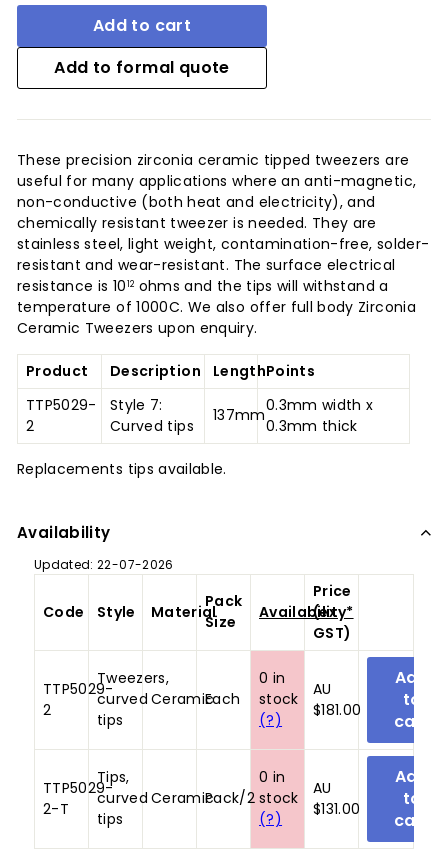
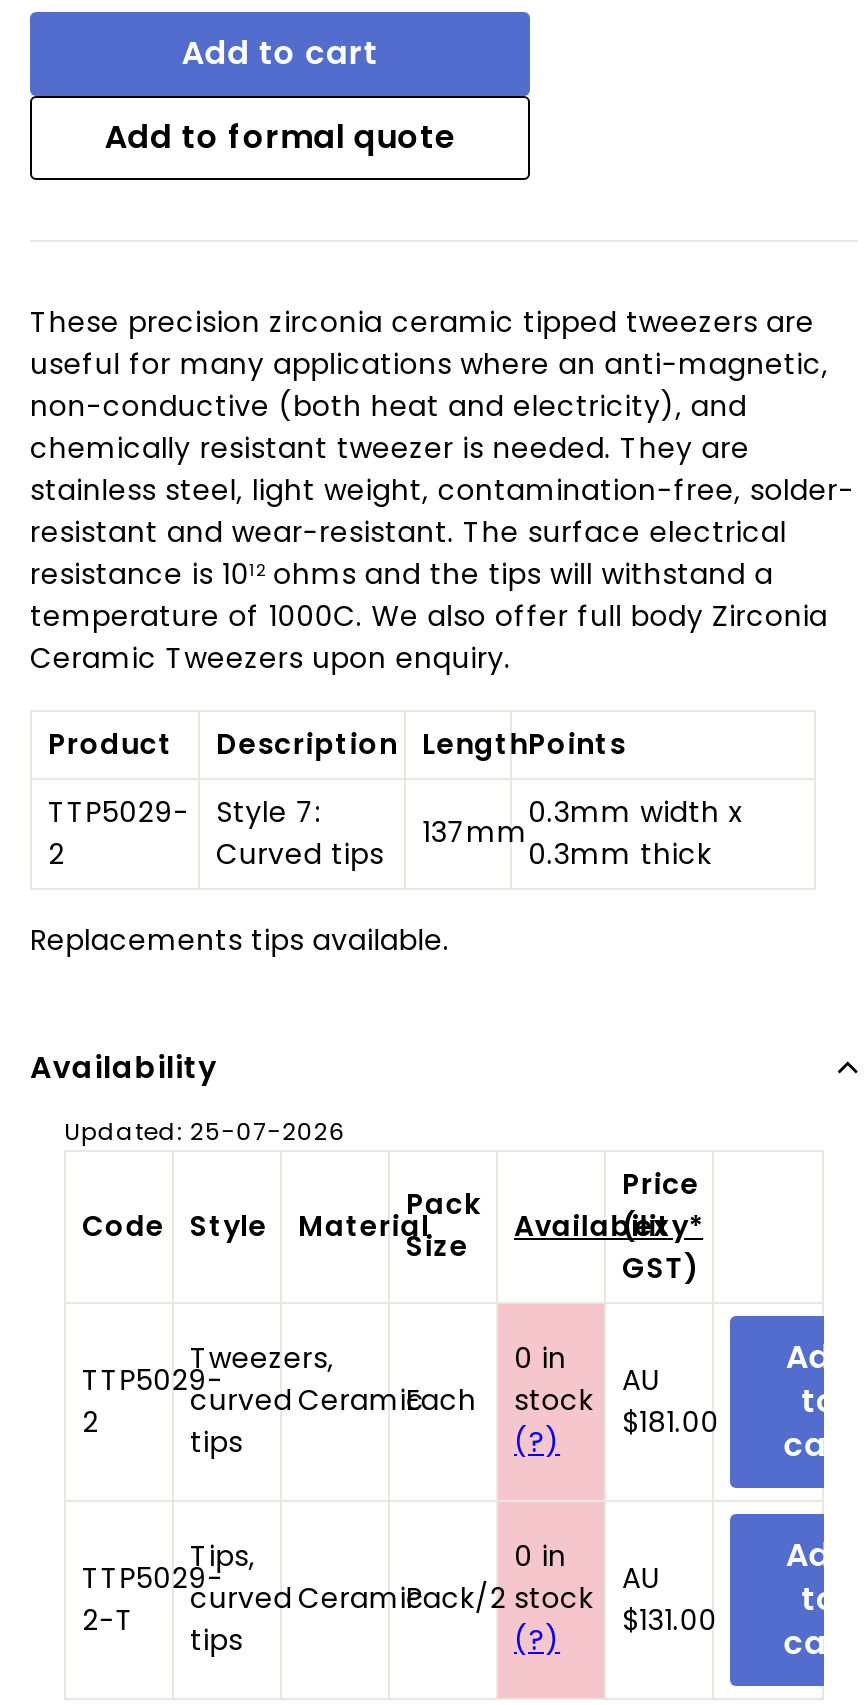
[34,557,174,573] Updated: 22-07-2026 -> [64,1116,345,1148] Updated: 25-07-2026

